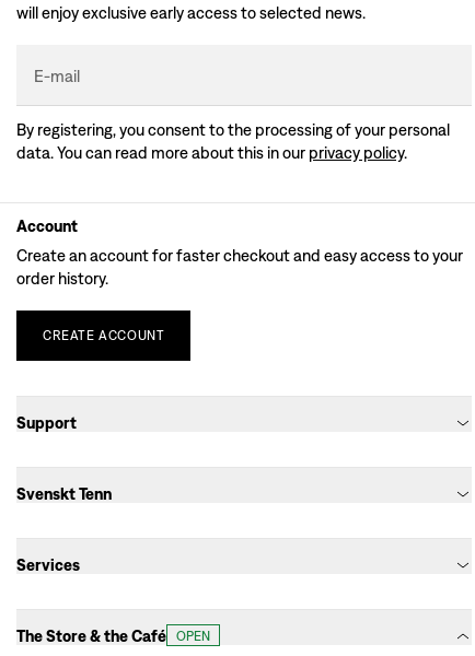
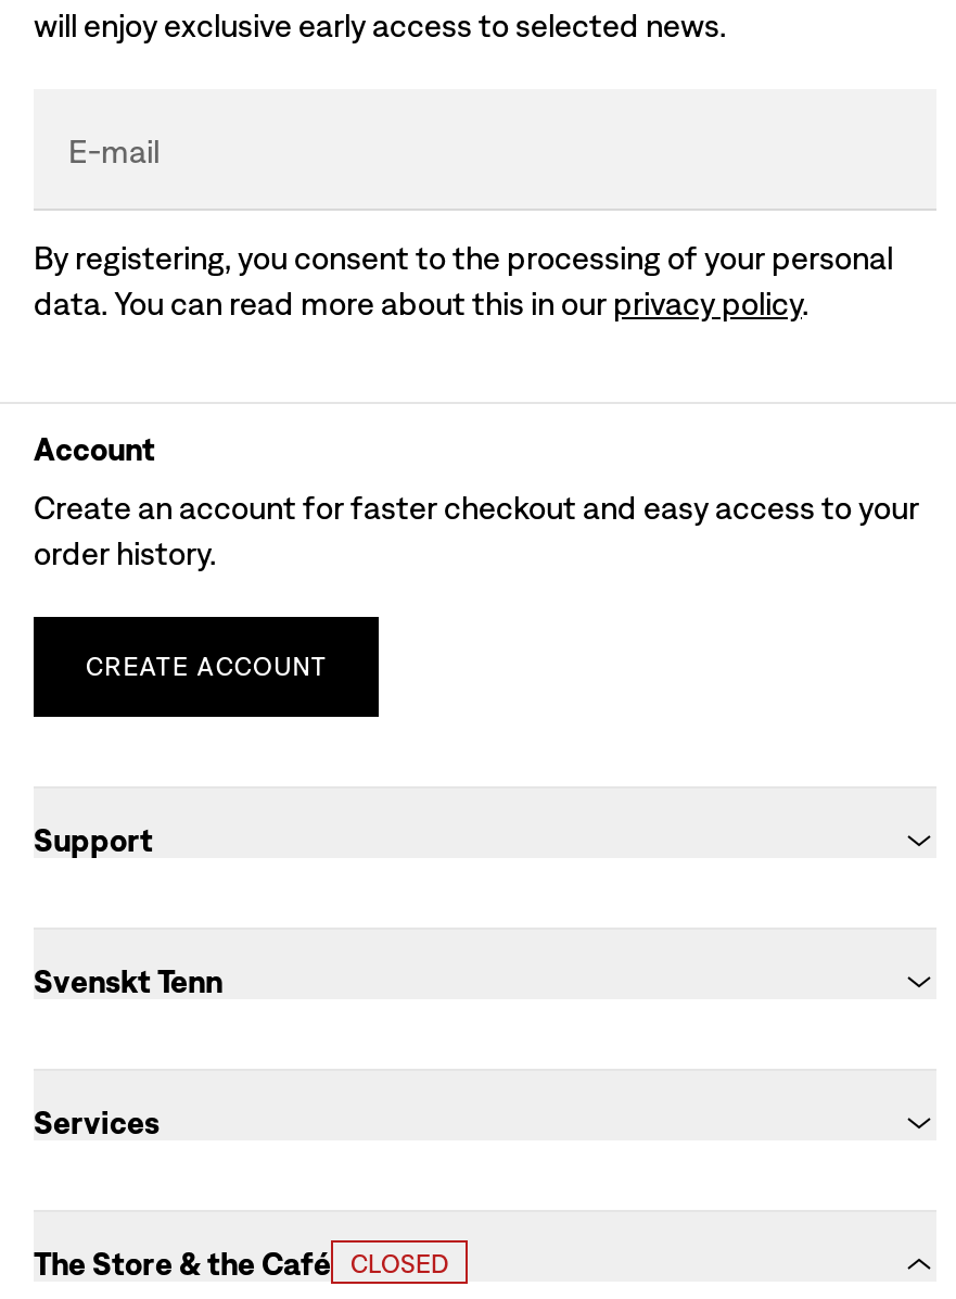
[176,629,210,644] OPEN -> [350,1249,448,1280] CLOSED

